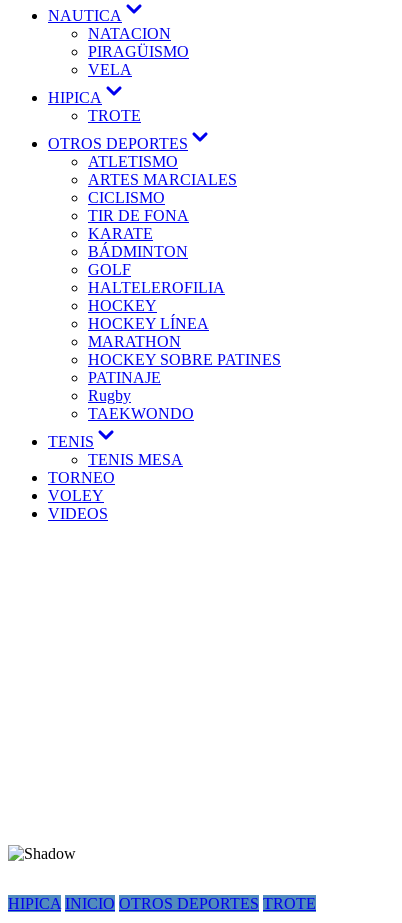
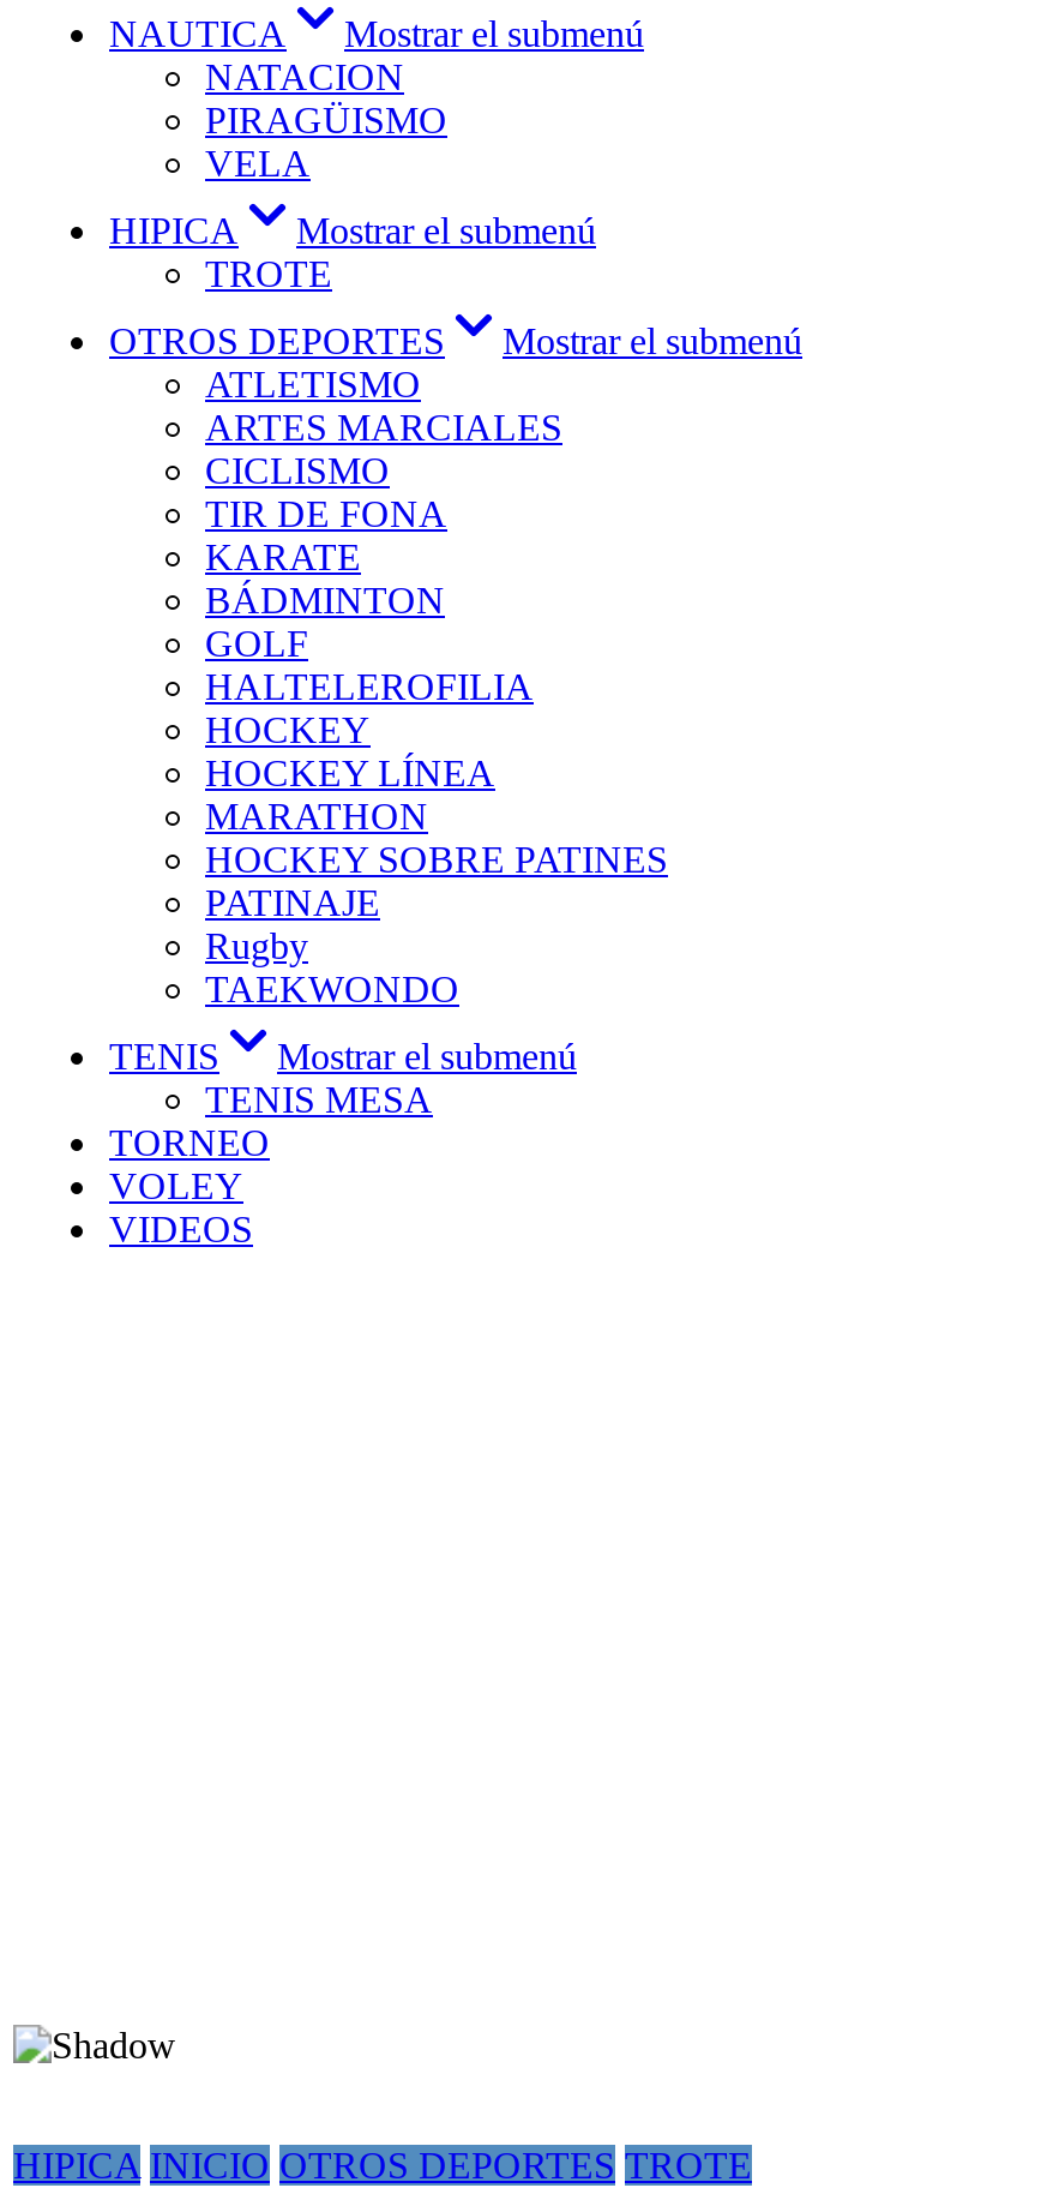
none -> [344,13,644,54] Mostrar el submenú
none -> [296,210,596,251] Mostrar el submenú
none -> [503,320,802,361] Mostrar el submenú
none -> [277,1036,577,1077] Mostrar el submenú

